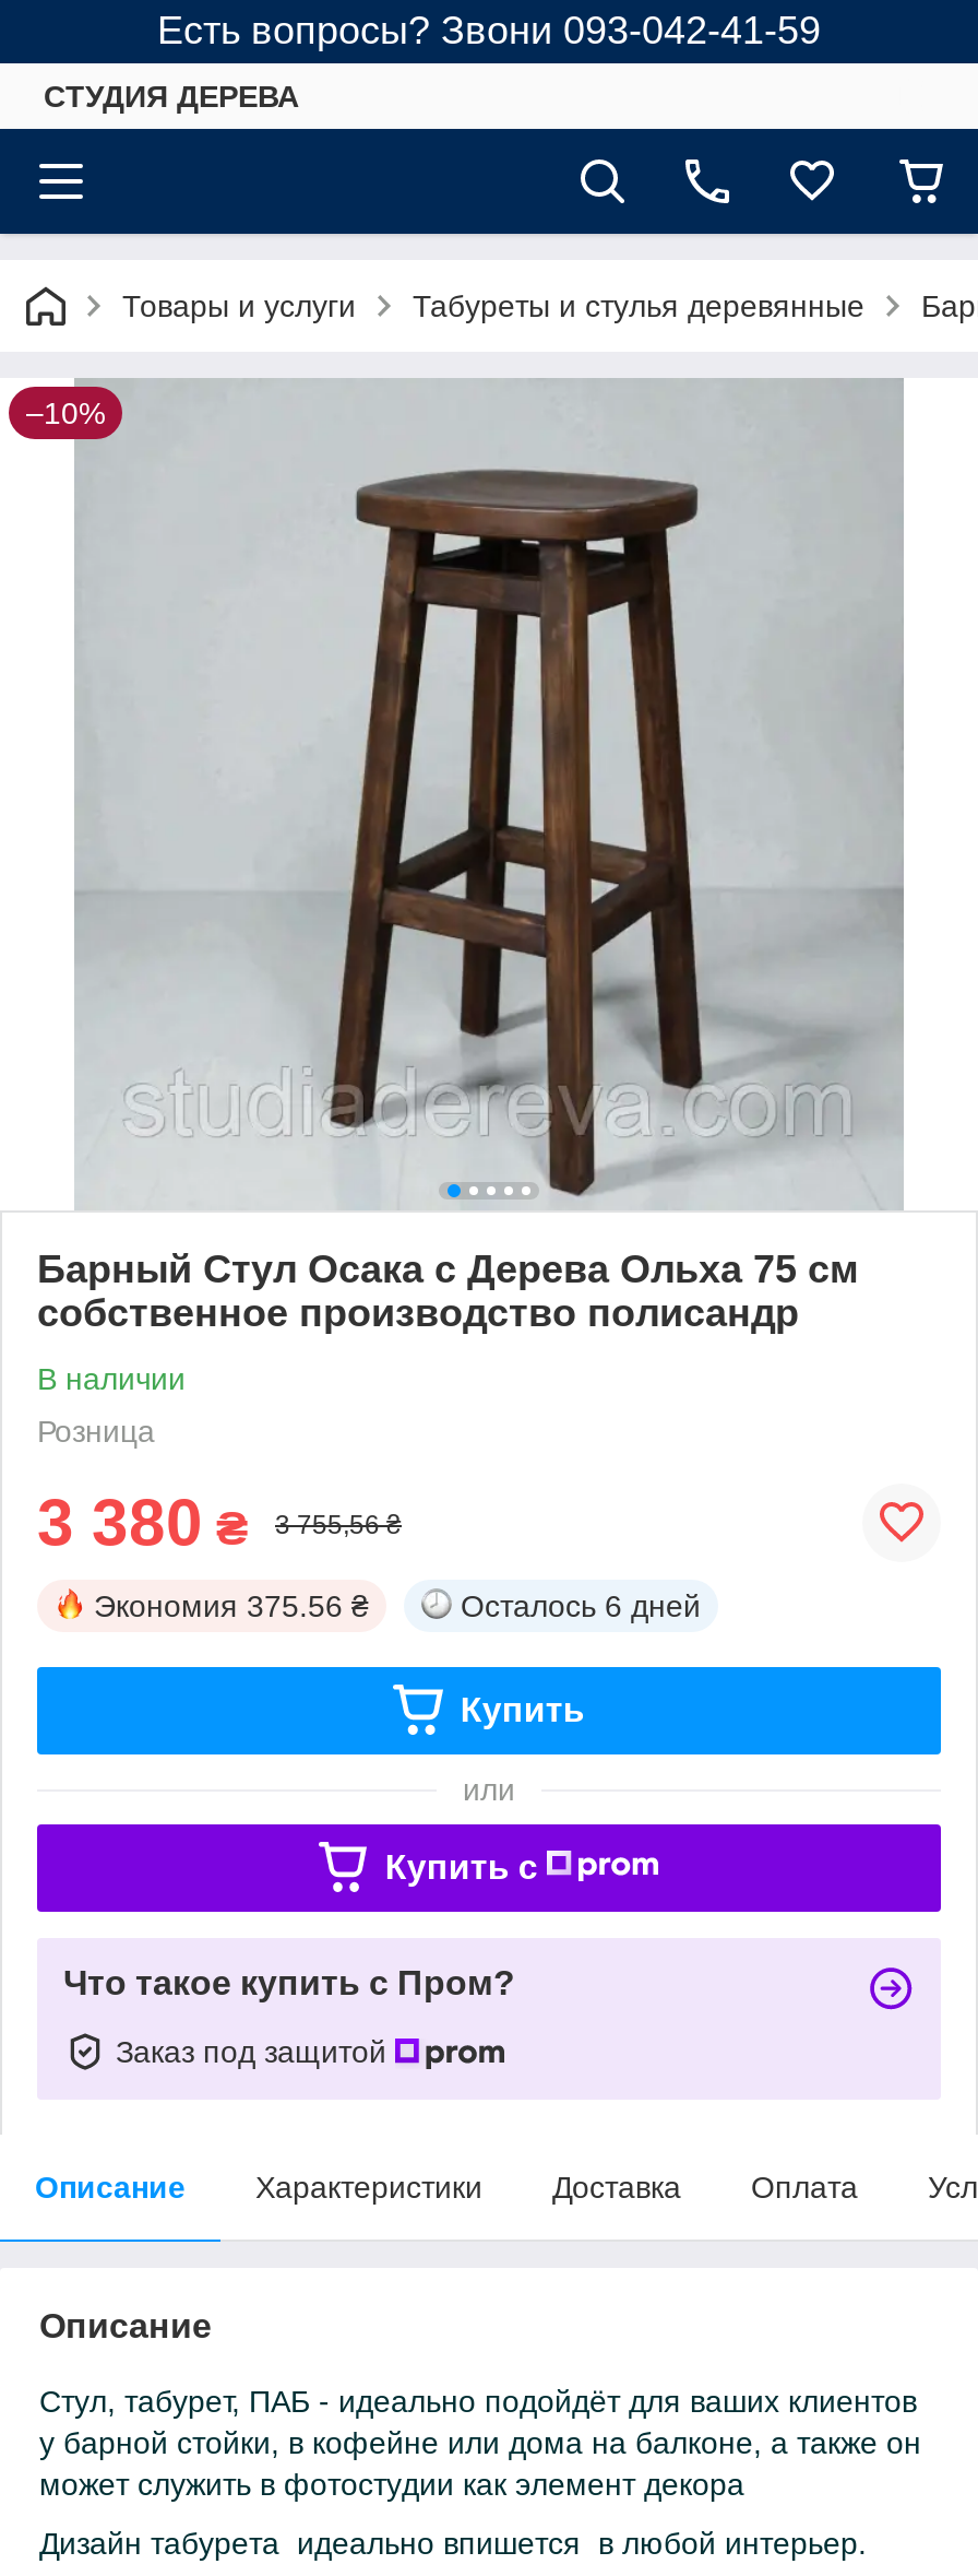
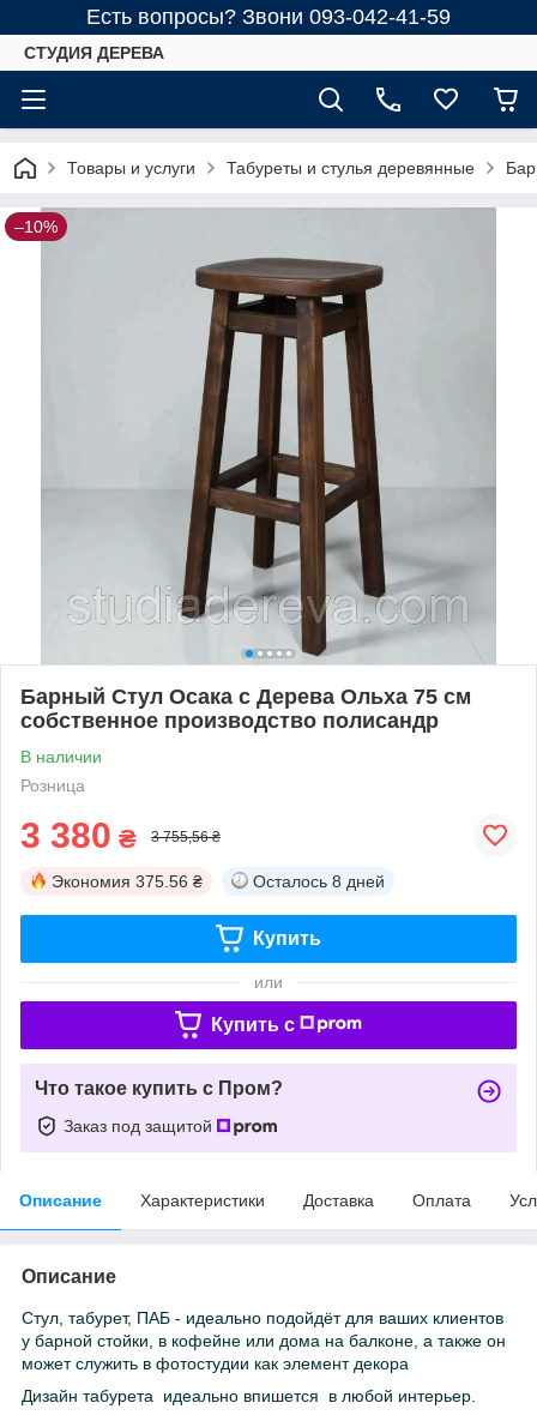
[461,1588,701,1623] Осталось 6 дней -> [253,872,385,891] Осталось 8 дней

